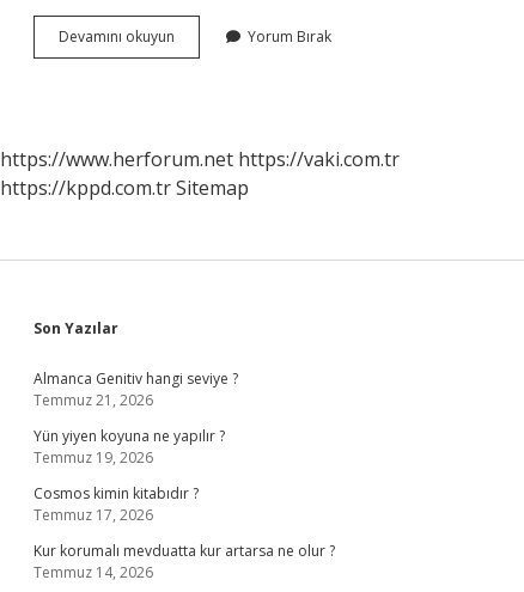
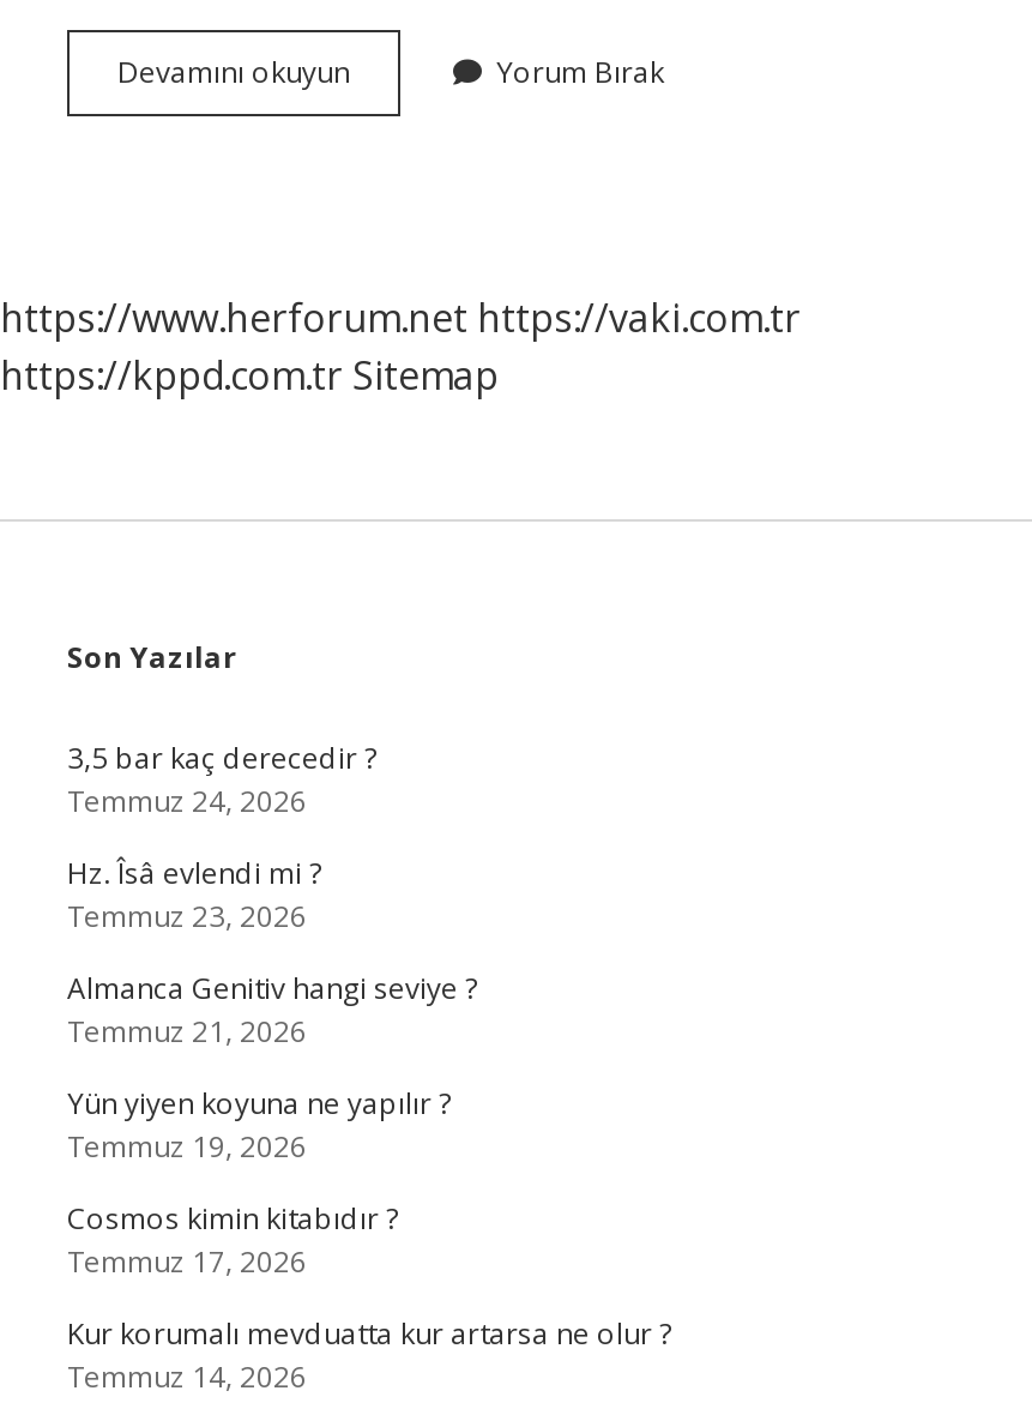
none -> [67,737,376,937] 3,5 bar kaç derecedir ? | Temmuz 24, 2026 | Hz. Îsâ evlendi mi ? | Temmuz 23, 2026

